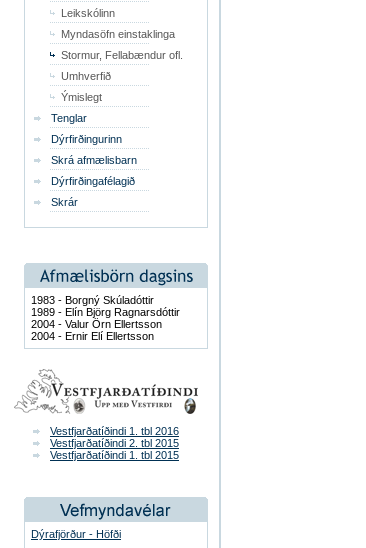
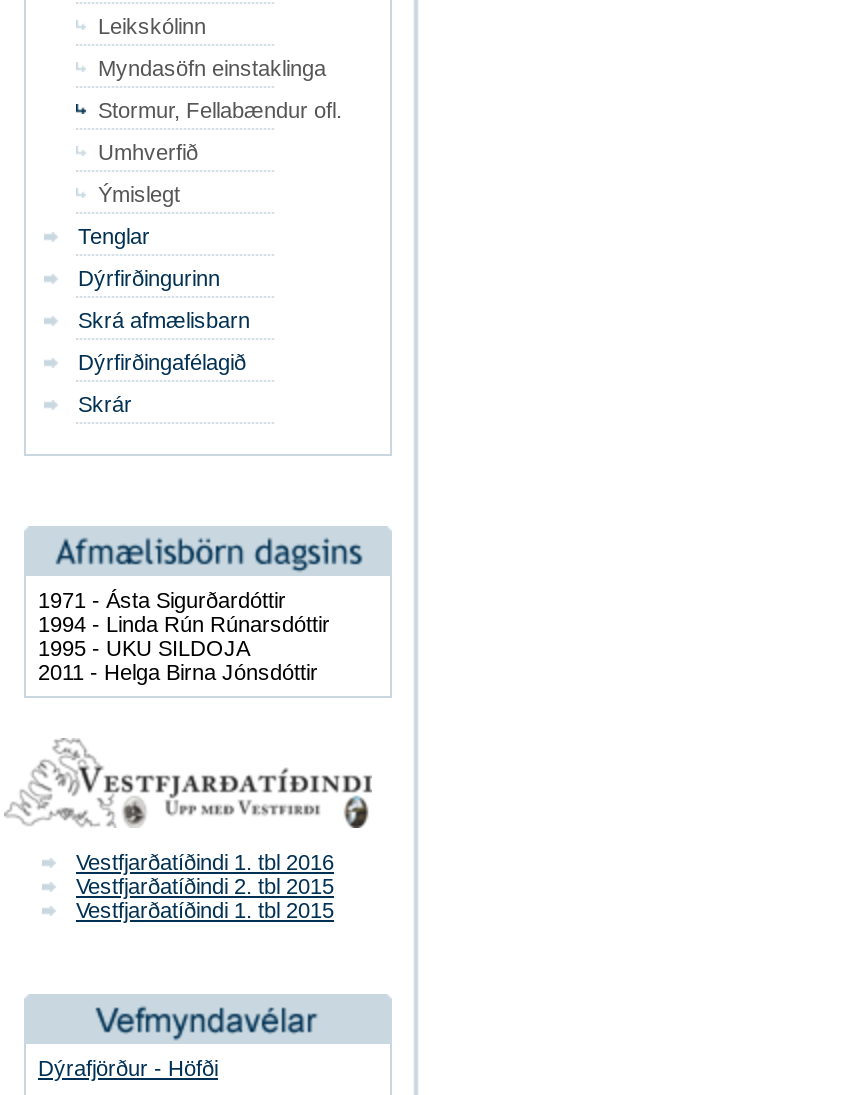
[31,294,180,342] 1983 - Borgný Skúladóttir | 1989 - Elín Björg Ragnarsdóttir | 2004 - Valur Örn Ellertsson | 2004 - Ernir Elí Ellertsson -> [38,588,330,684] 1971 - Ásta Sigurðardóttir | 1994 - Linda Rún Rúnarsdóttir | 1995 - UKU SILDOJA | 2011 - Helga Birna Jónsdóttir

